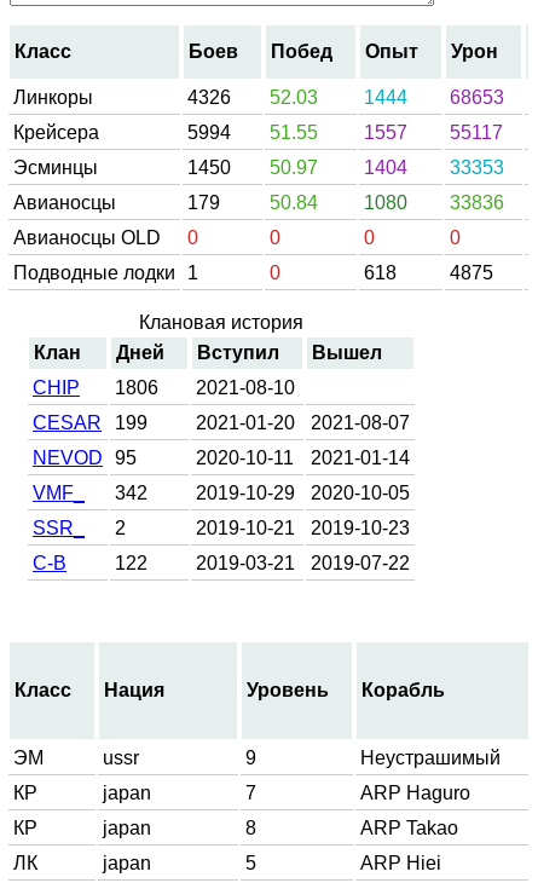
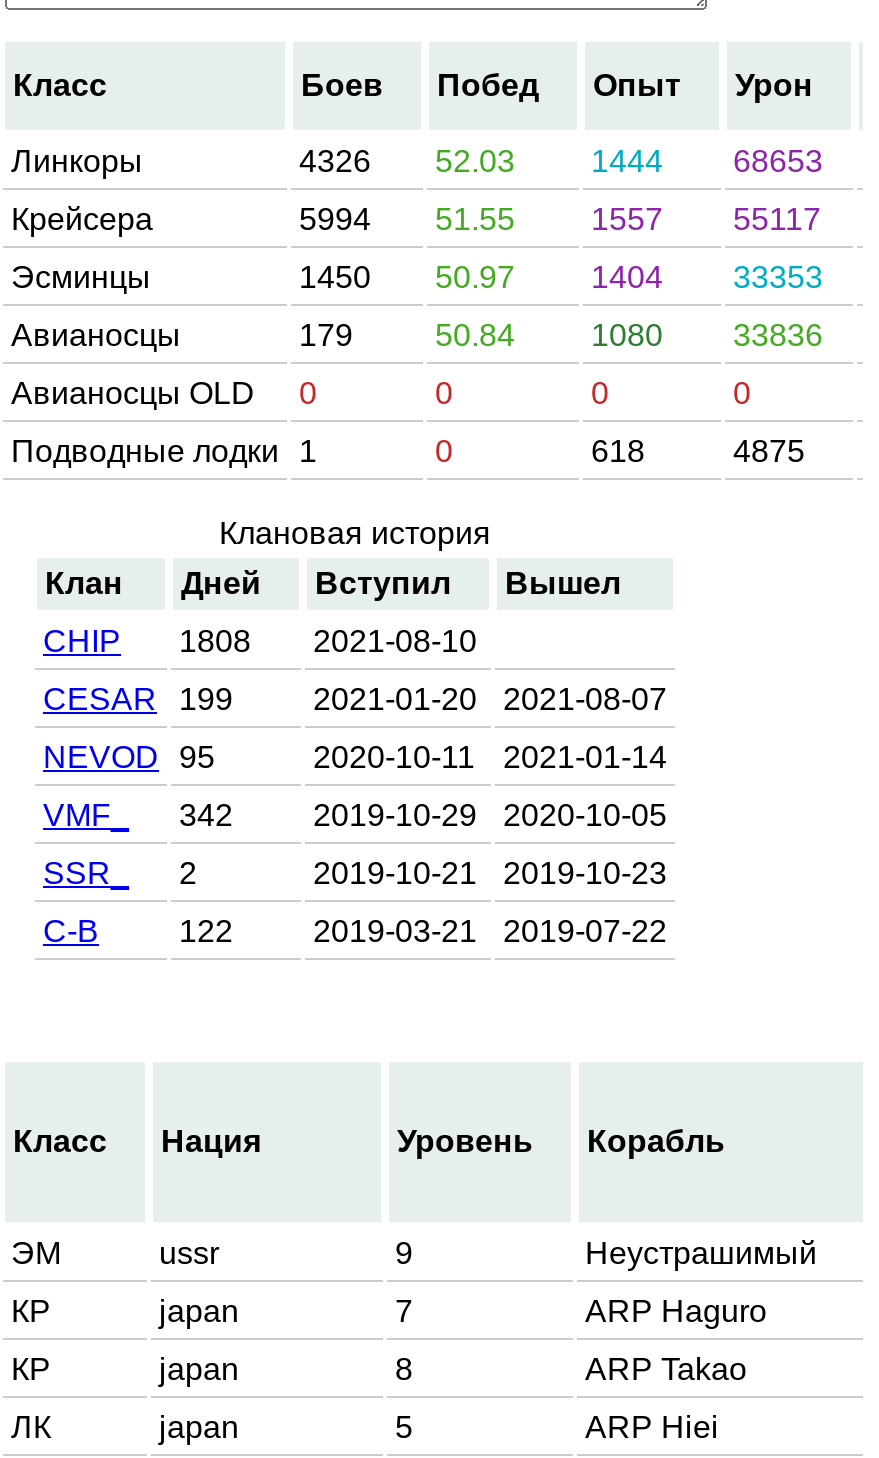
[33,377,295,398] CHIP 1806 2021-08-10 -> [43,624,477,658] CHIP 1808 2021-08-10

